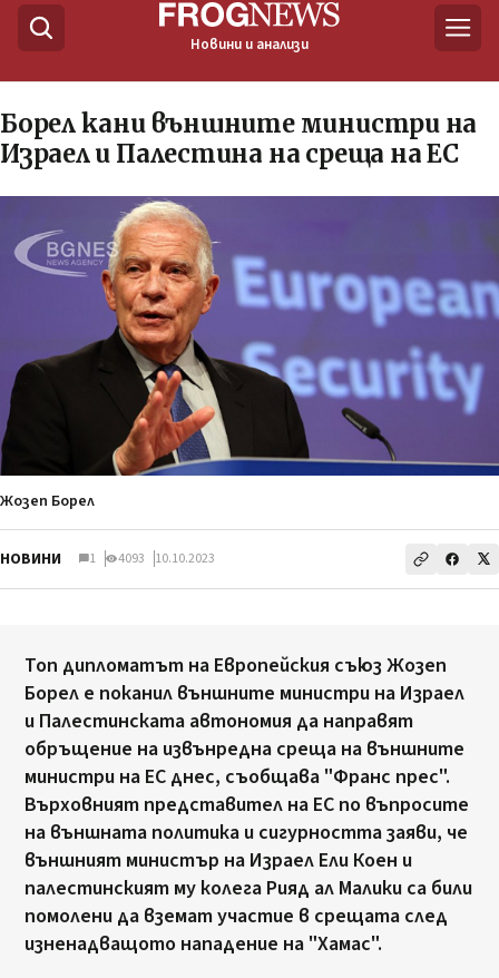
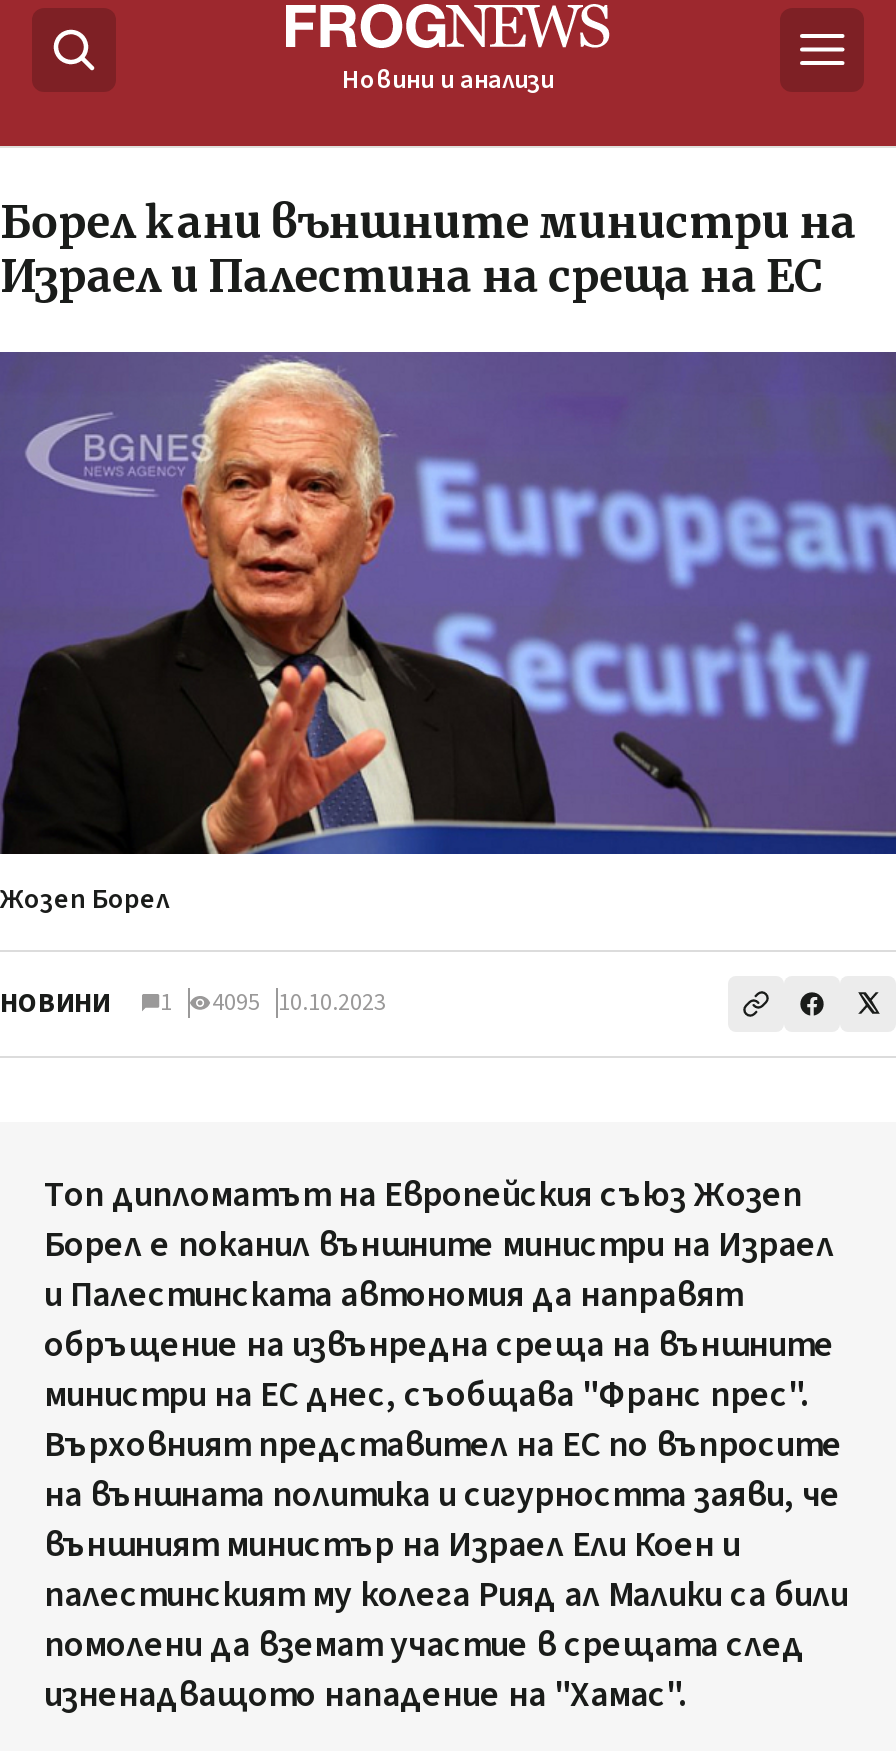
[118,550,215,569] 4093 10.10.2023 -> [212,987,386,1021] 4095 10.10.2023

